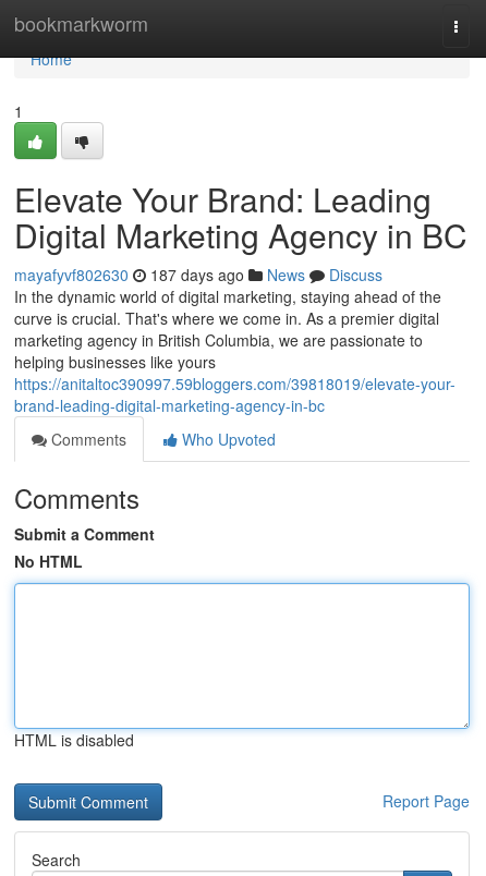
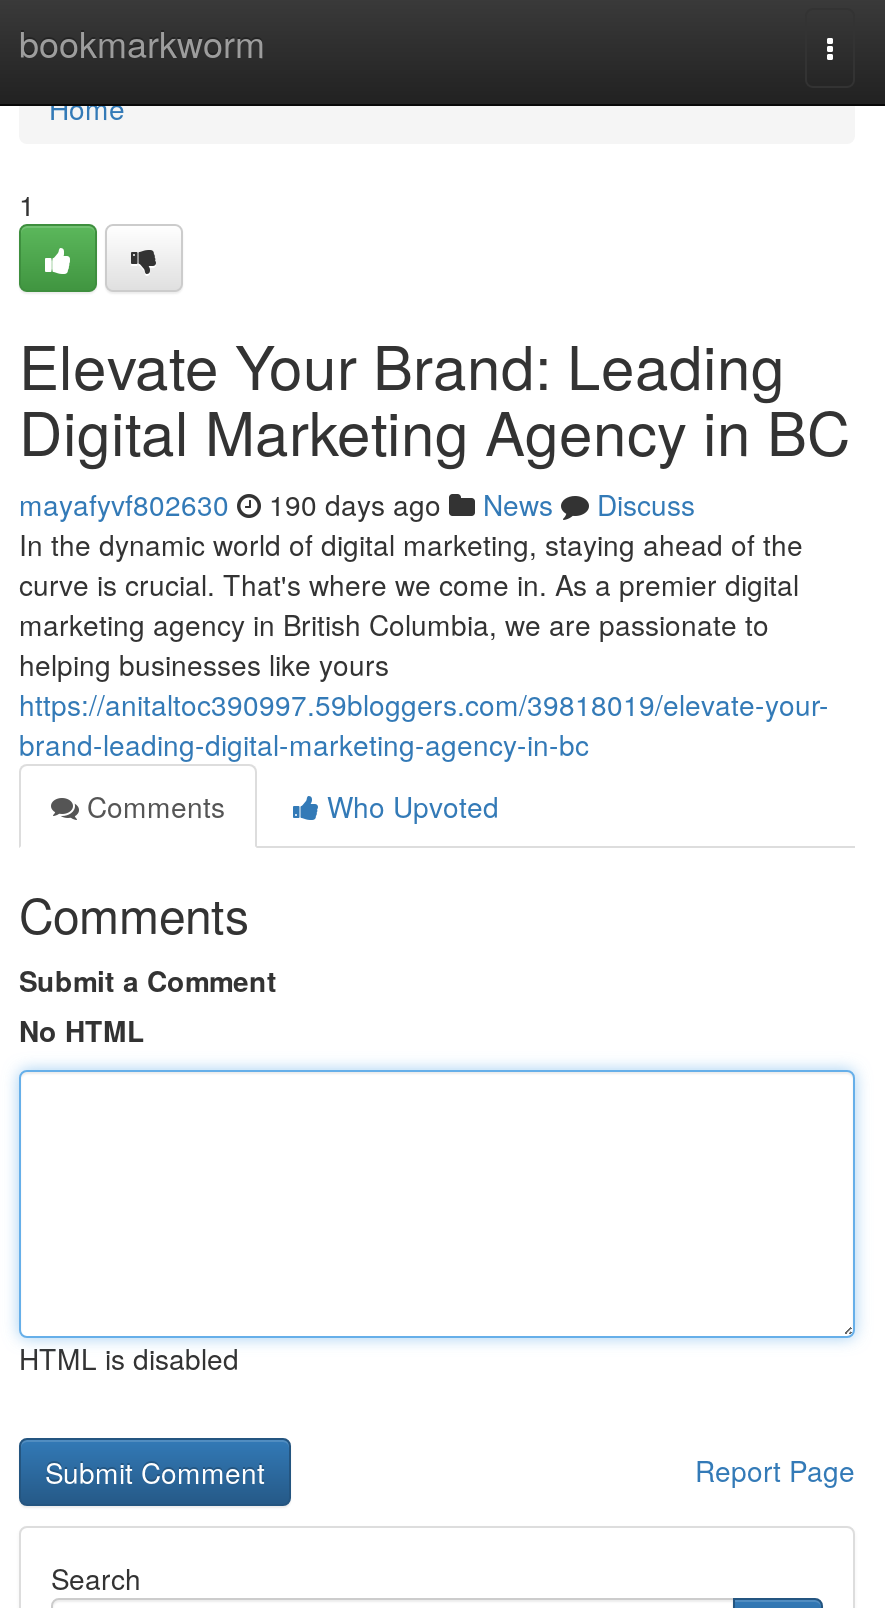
[14,264,382,285] mayafyvf802630 187 days ago News Discuss -> [19,484,695,524] mayafyvf802630 190 days ago News Discuss

